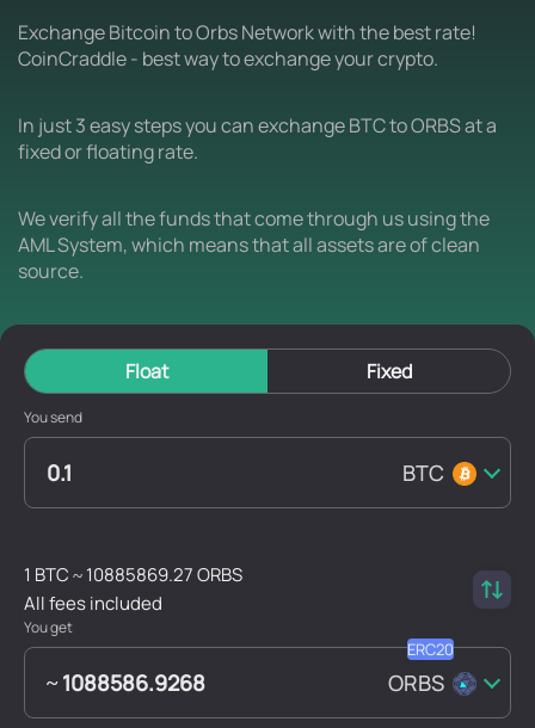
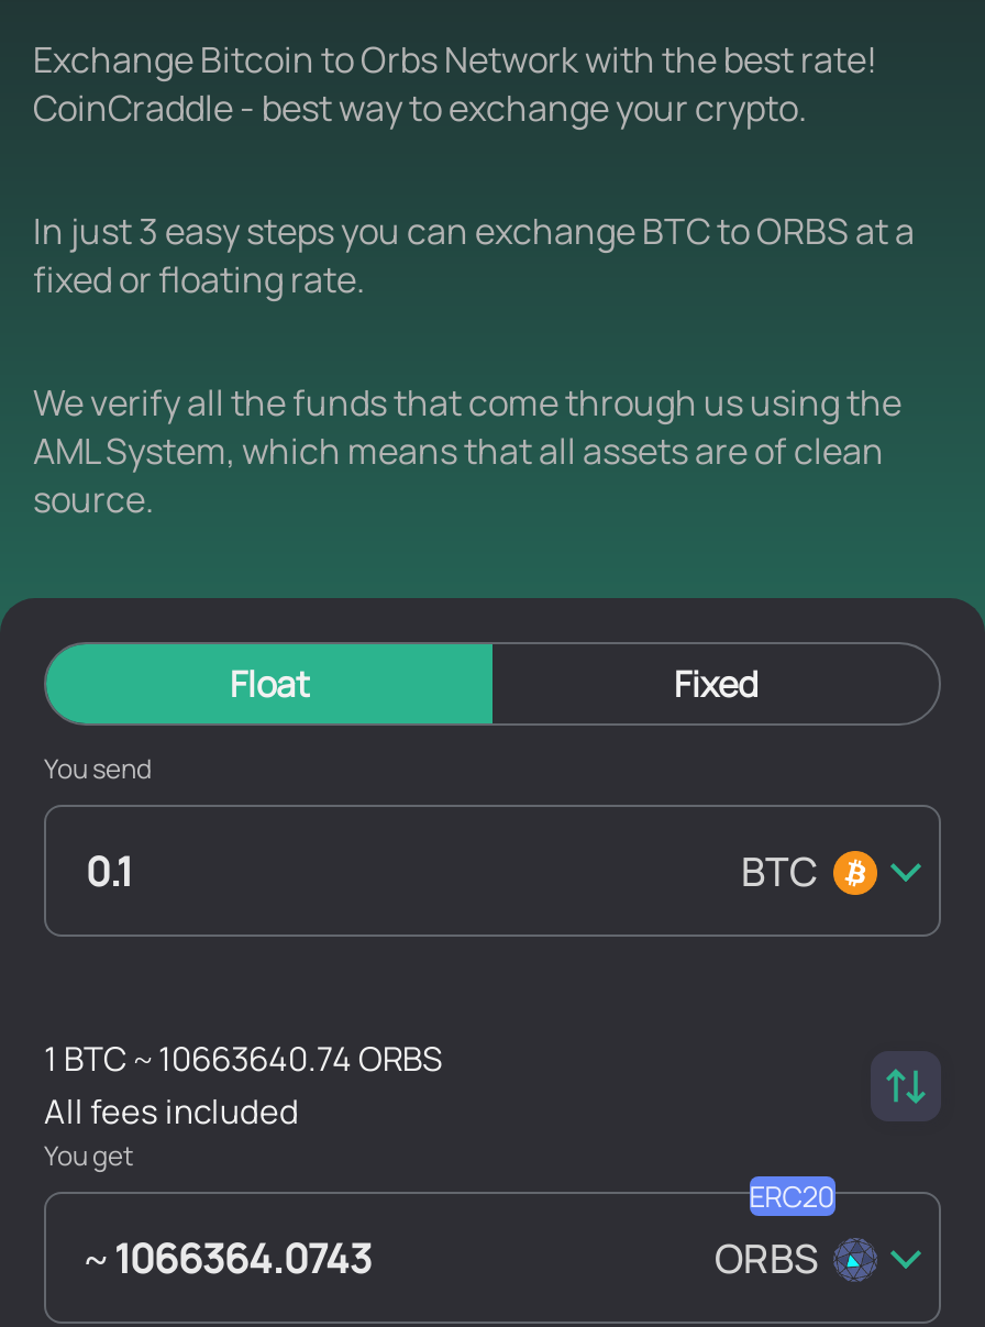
[24,562,242,587] 1 BTC ~ 10885869.27 ORBS -> [44,1036,442,1082] 1 BTC ~ 10663640.74 ORBS

